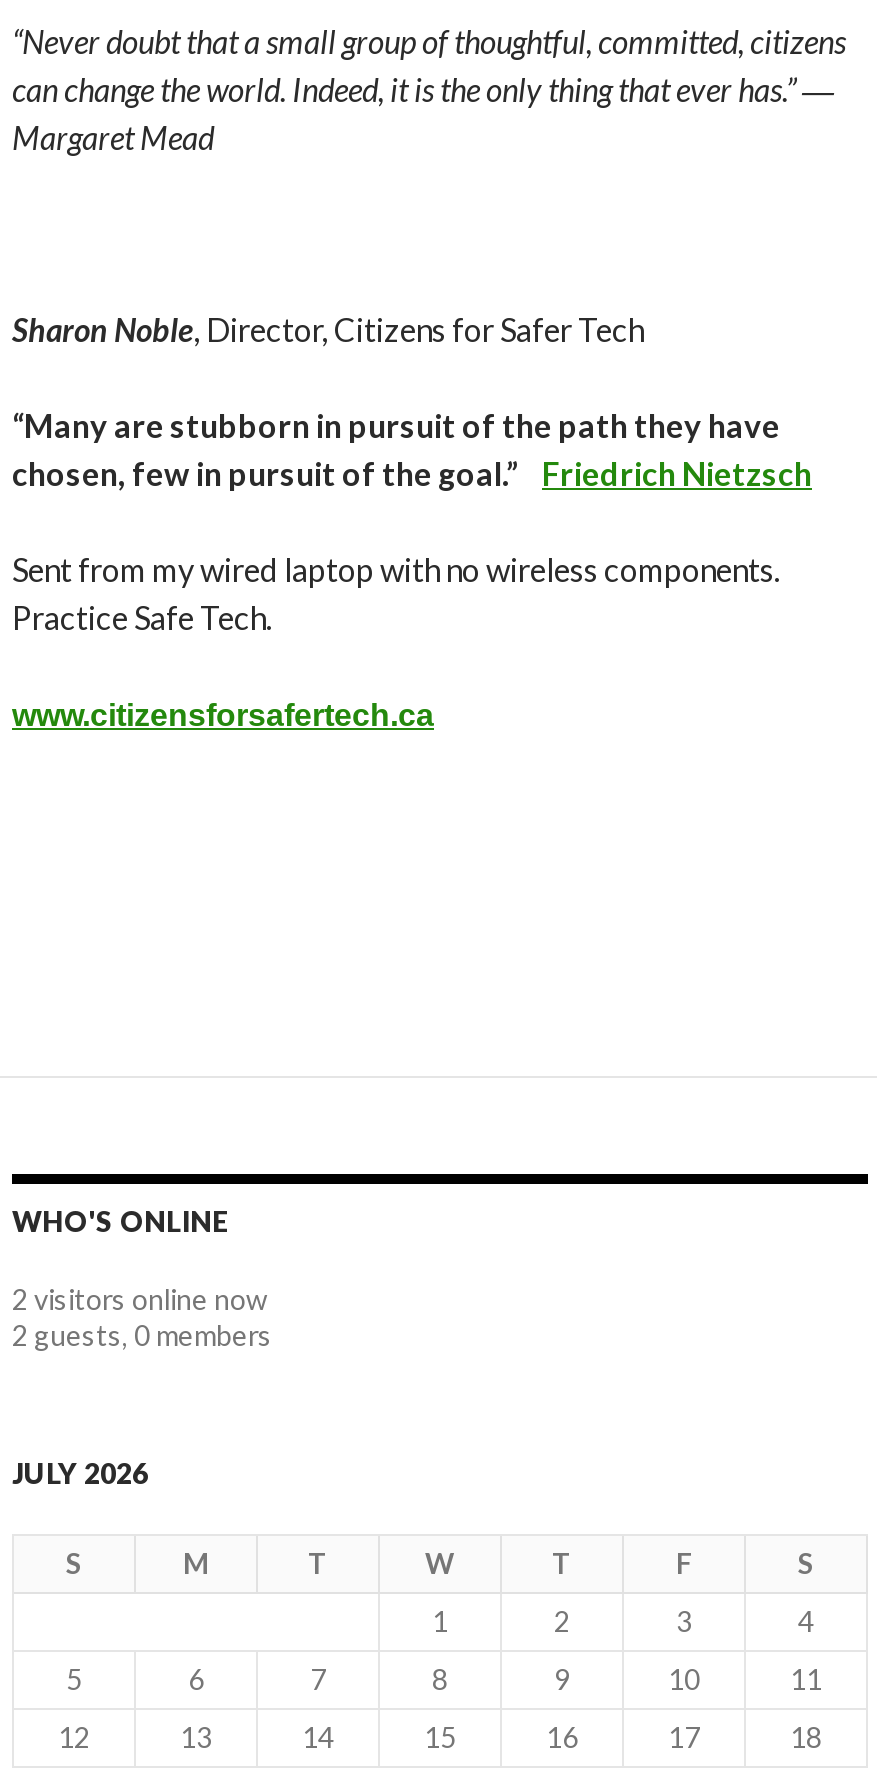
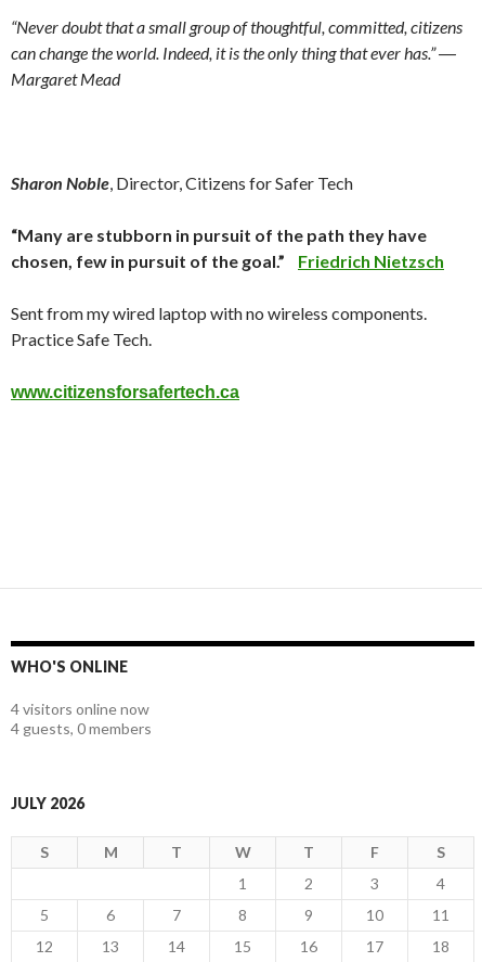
[12,1283,268,1317] 2 visitors online now -> [11,699,149,718] 4 visitors online now
[12,1319,272,1353] 2 guests, 0 members -> [11,719,152,737] 4 guests, 0 members

